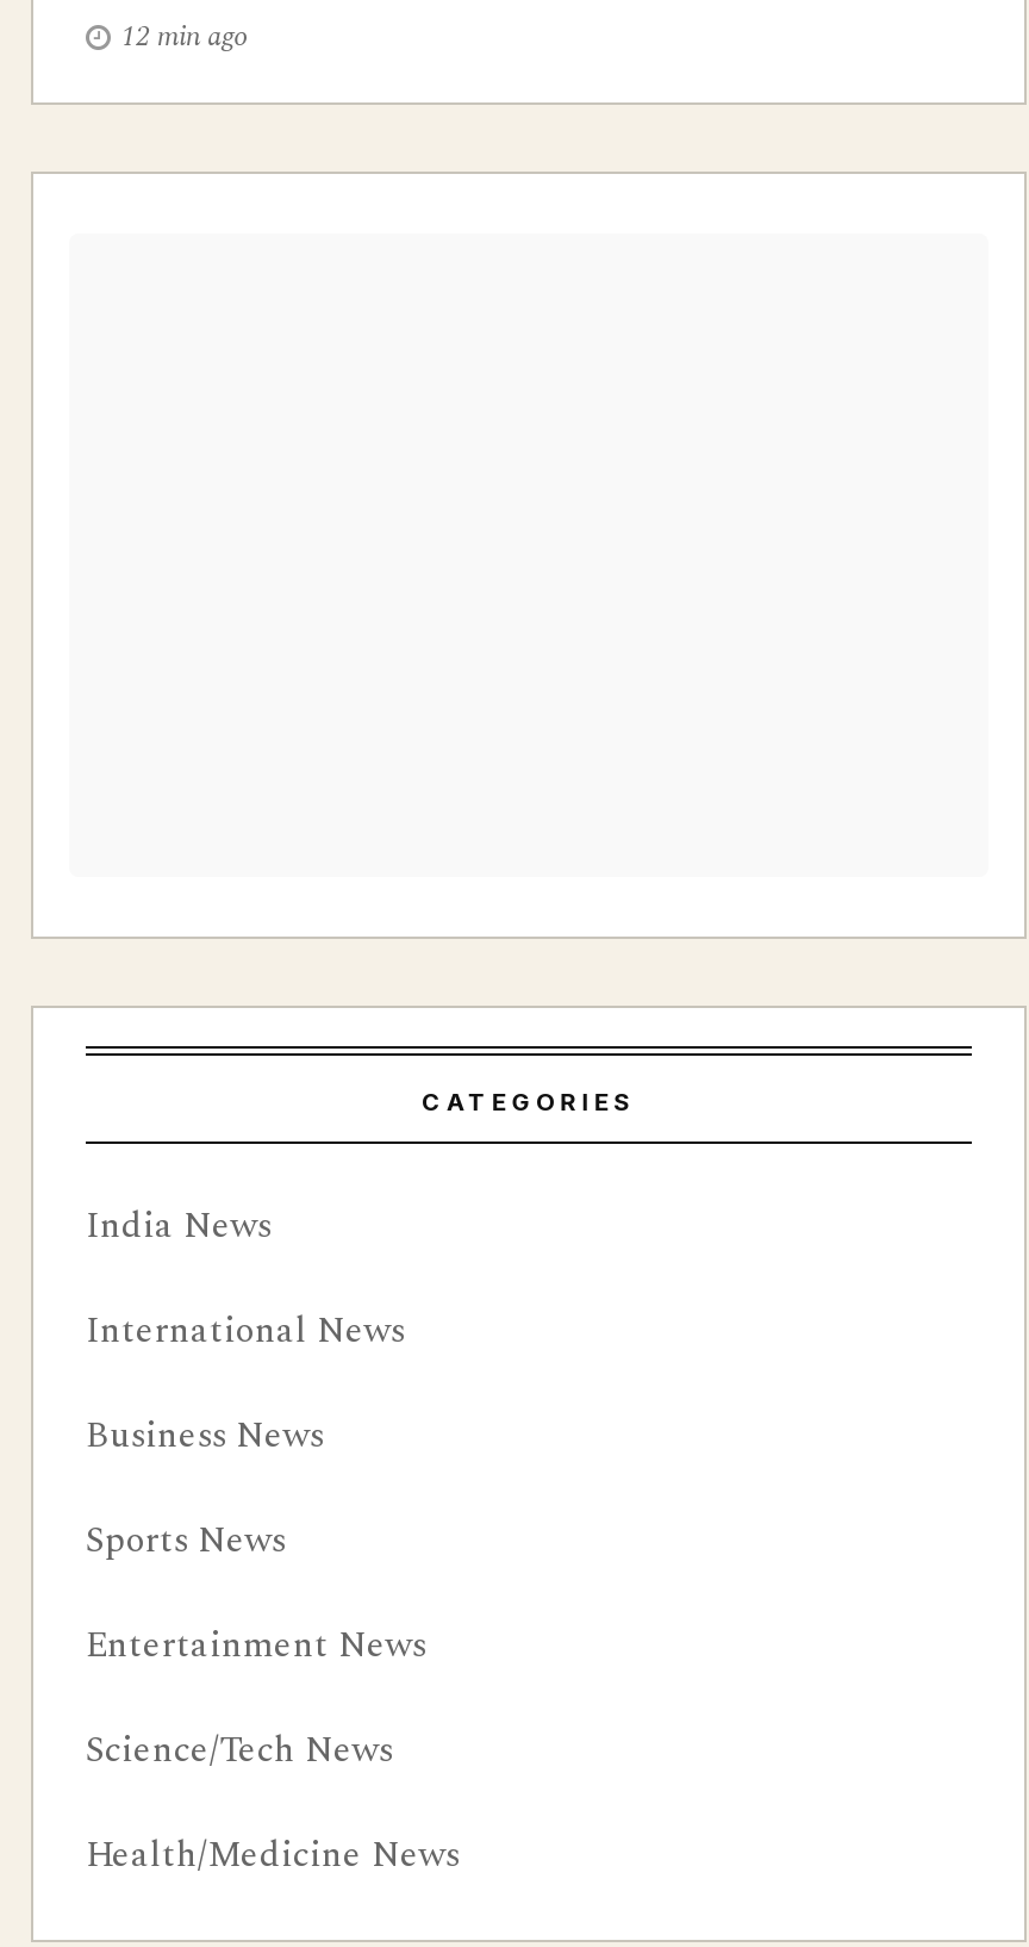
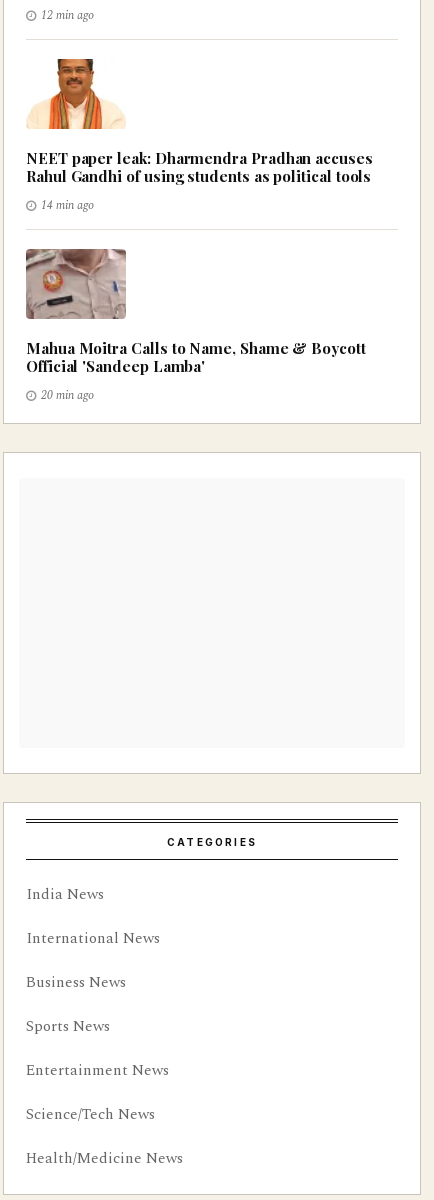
none -> [25,248,366,405] [image] | Mahua Moitra Calls to Name, Shame & Boycott | Official 'Sandeep Lamba' | 20 min ago
none -> [26,58,373,215] [image] | NEET paper leak: Dharmendra Pradhan accuses | Rahul Gandhi of using students as political tools | 14 min ago

